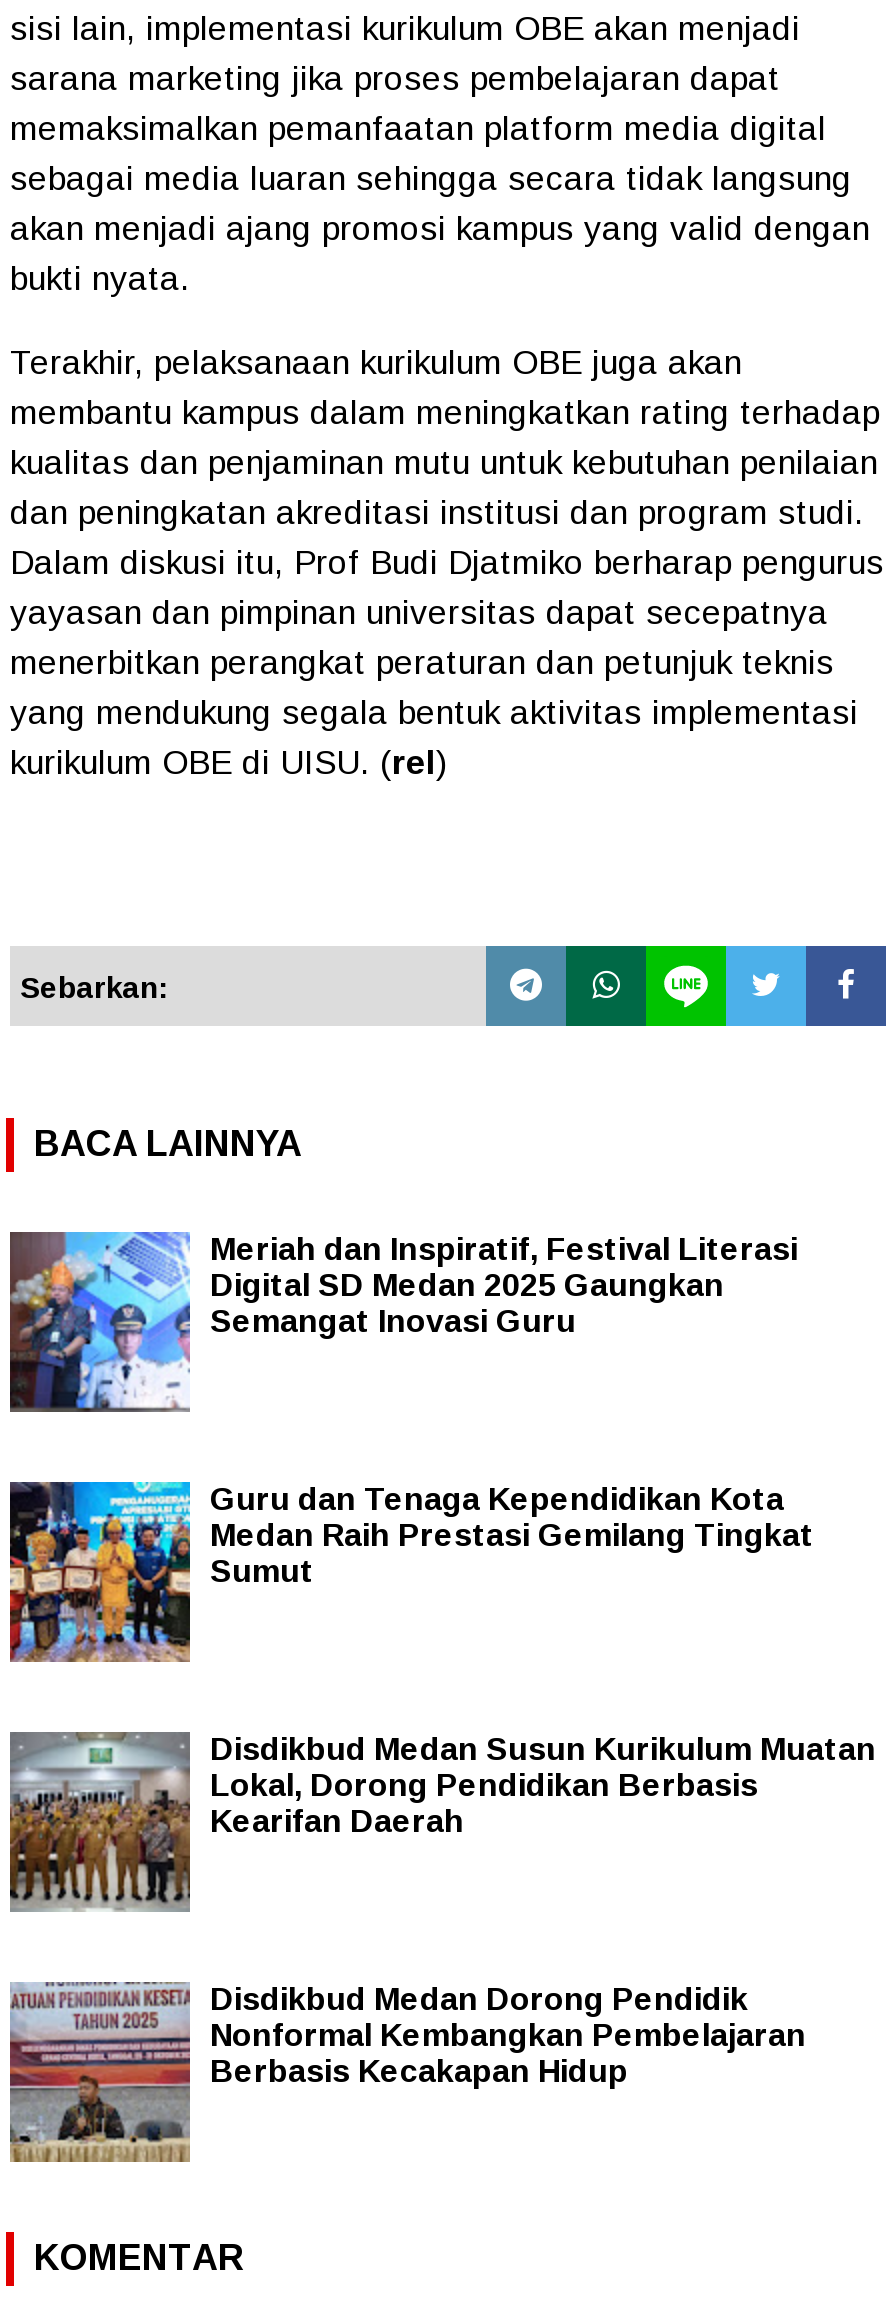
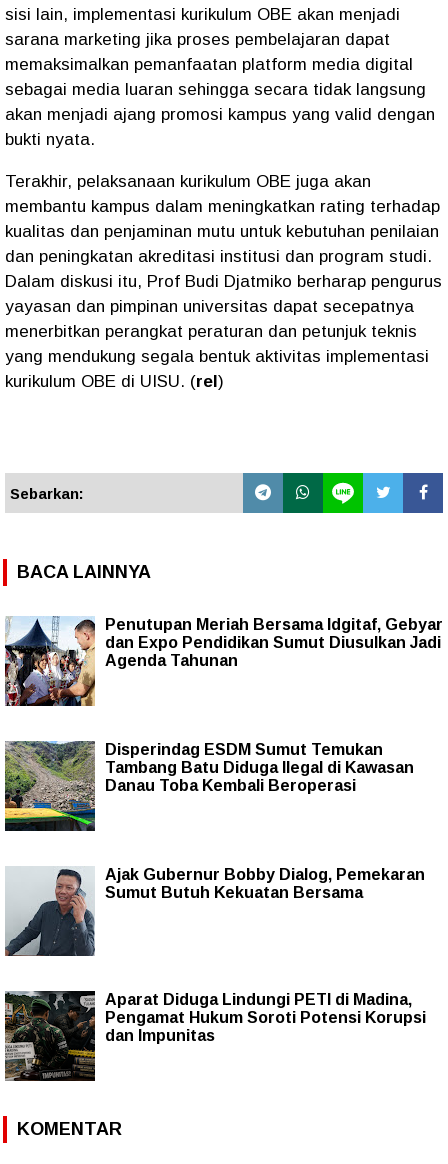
[8,1230,798,1414] [image] | Meriah dan Inspiratif, Festival Literasi | Digital SD Medan 2025 Gaungkan | Semangat Inovasi Guru -> [5,616,443,707] [image] | Penutupan Meriah Bersama Idgitaf, Gebyar | dan Expo Pendidikan Sumut Diusulkan Jadi | Agenda Tahunan
[8,1480,814,1664] [image] | Guru dan Tenaga Kependidikan Kota | Medan Raih Prestasi Gemilang Tingkat | Sumut -> [4,740,414,832] [image] | Disperindag ESDM Sumut Temukan | Tambang Batu Diduga Ilegal di Kawasan | Danau Toba Kembali Beroperasi
[8,1730,876,1912] [image] | Disdikbud Medan Susun Kurikulum Muatan | Lokal, Dorong Pendidikan Berbasis | Kearifan Daerah -> [5,866,425,957] [image] | Ajak Gubernur Bobby Dialog, Pemekaran | Sumut Butuh Kekuatan Bersama
[8,1982,806,2164] [image] | Disdikbud Medan Dorong Pendidik | Nonformal Kembangkan Pembelajaran | Berbasis Kecakapan Hidup -> [5,991,426,1082] [image] | Aparat Diduga Lindungi PETI di Madina, | Pengamat Hukum Soroti Potensi Korupsi | dan Impunitas

